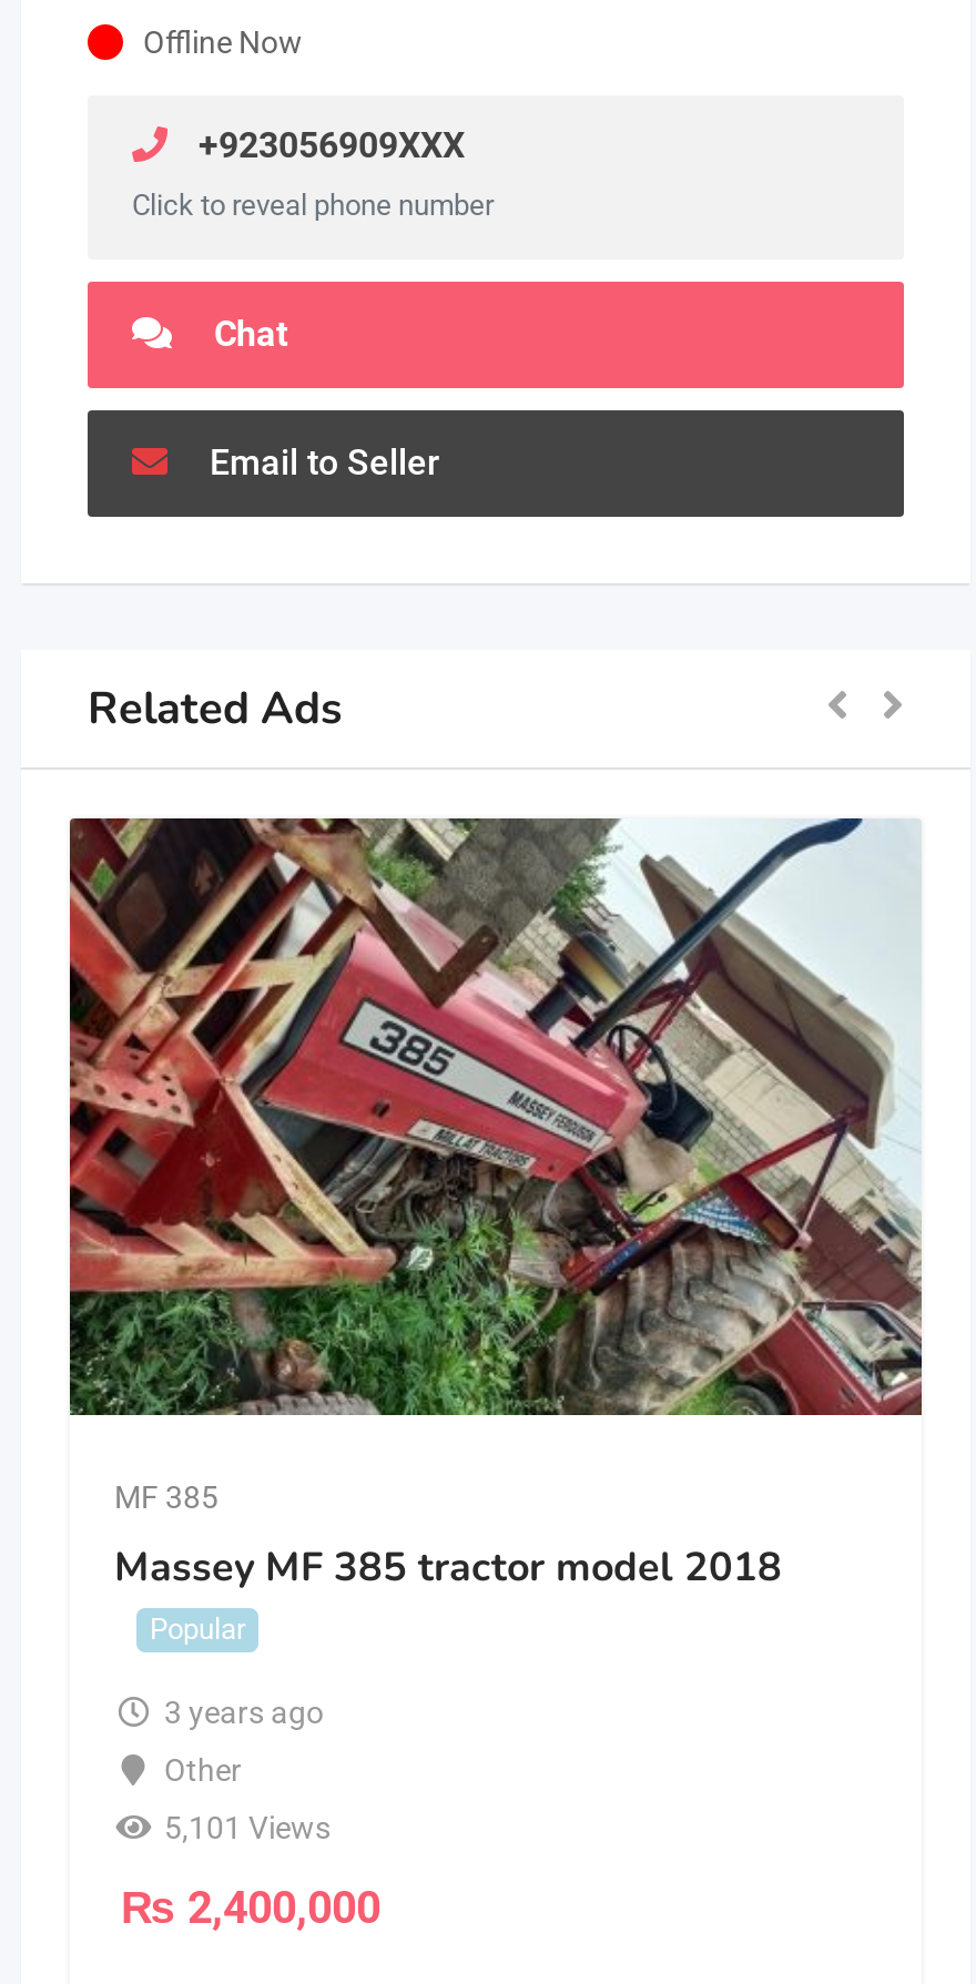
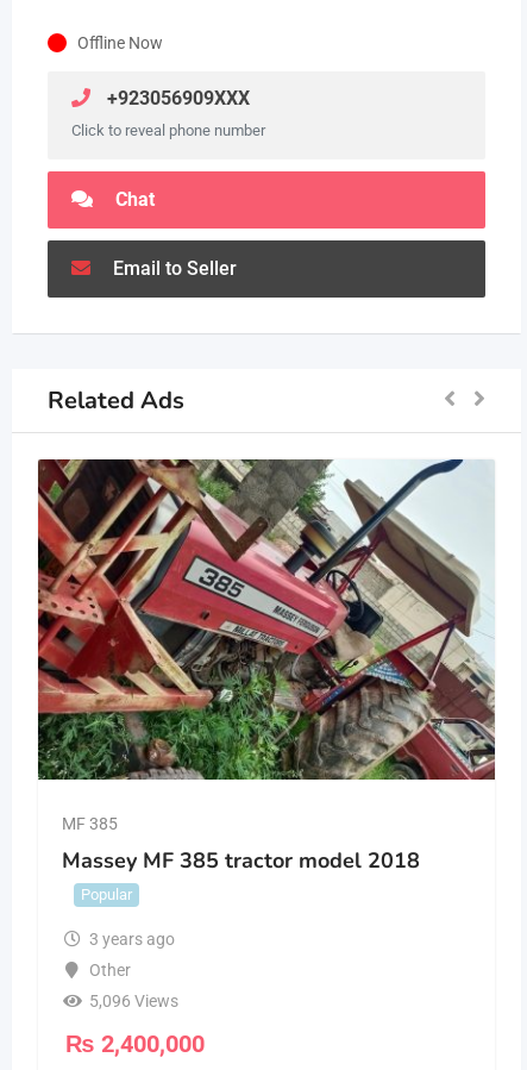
[164,1809,331,1845] 5,101 Views -> [89,991,178,1010] 5,096 Views

